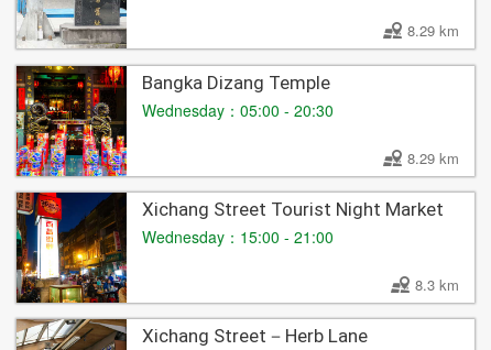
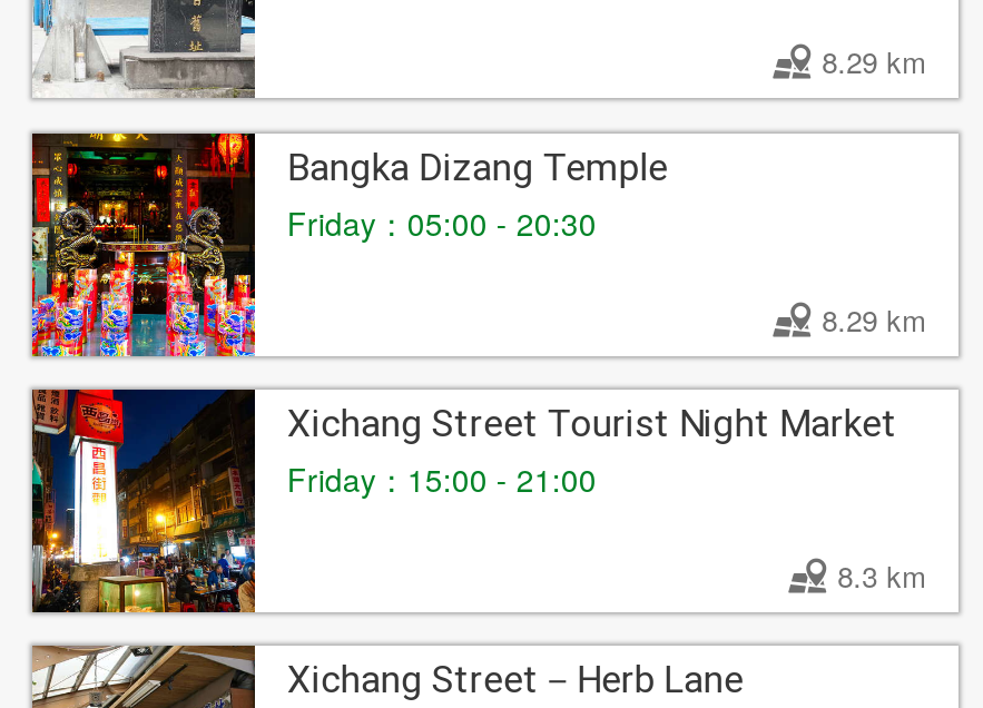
[142,99,334,121] Wednesday：05:00 - 20:30 -> [287,199,596,244] Friday：05:00 - 20:30
[142,226,334,248] Wednesday：15:00 - 21:00 -> [287,456,596,501] Friday：15:00 - 21:00

